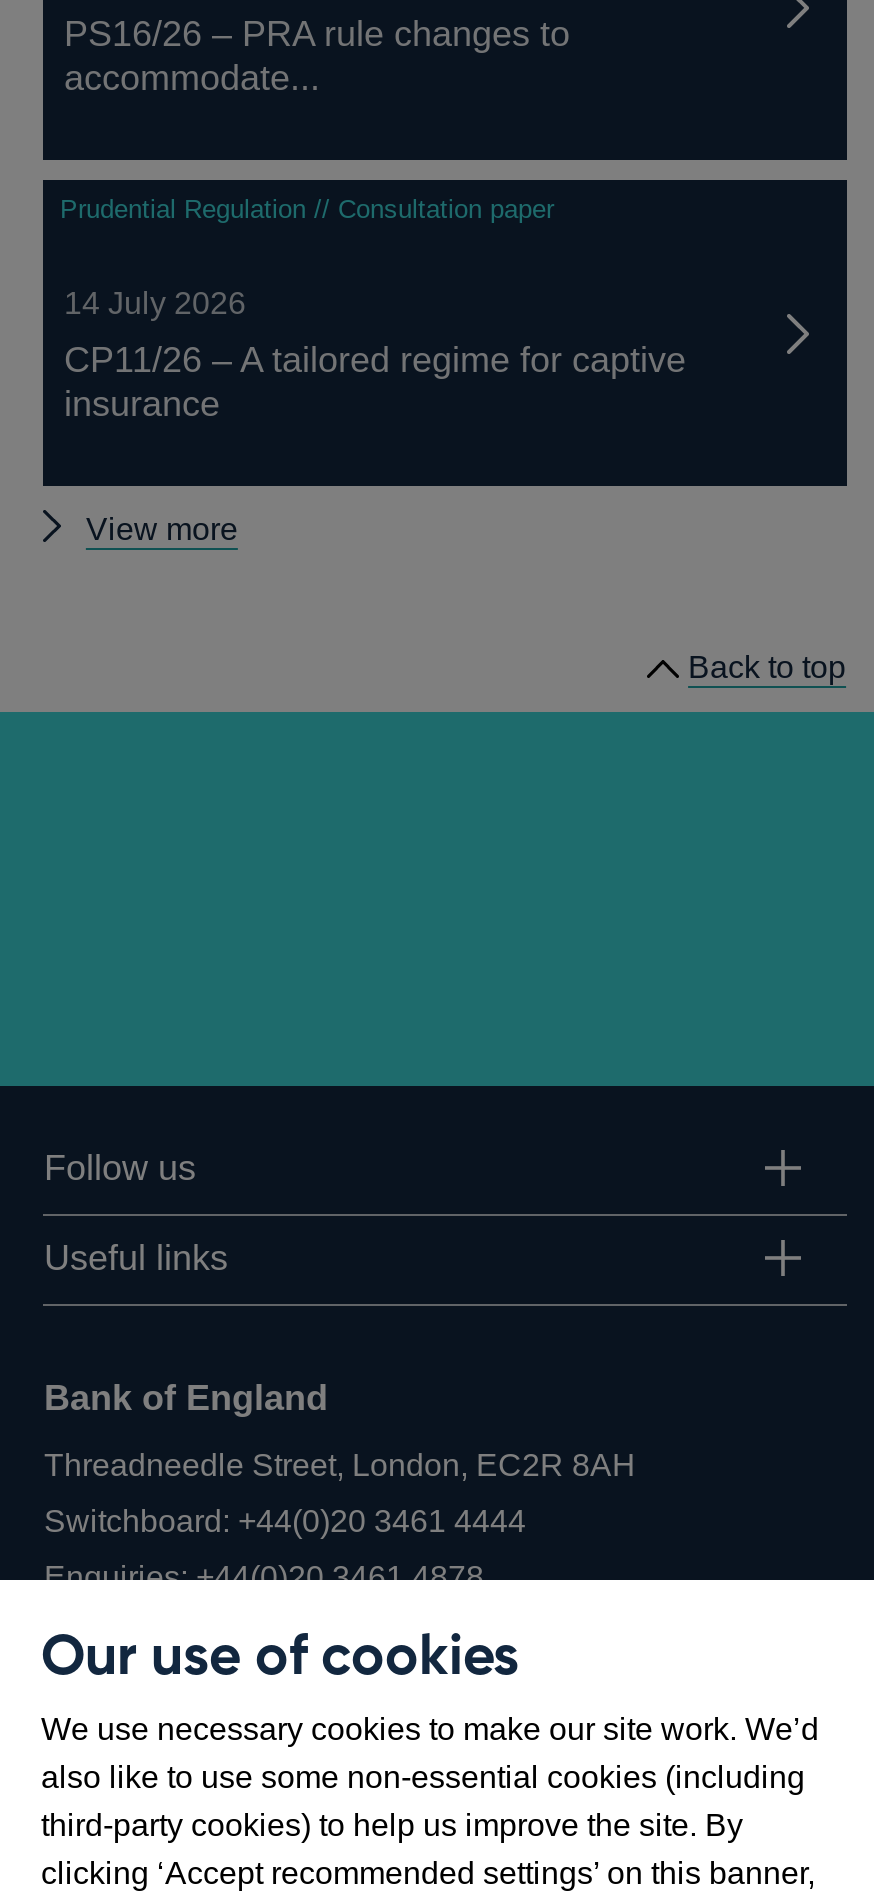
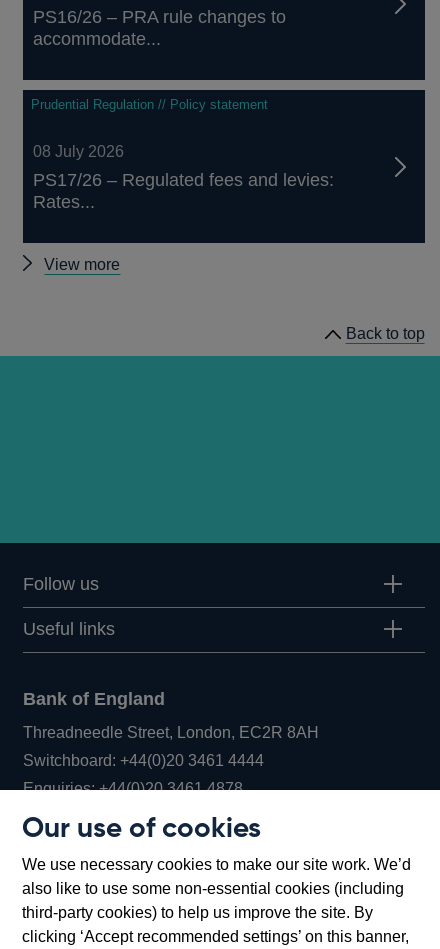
[60,194,554,224] Prudential Regulation // Consultation paper -> [31,97,268,112] Prudential Regulation // Policy statement
[64,286,246,320] 14 July 2026 -> [33,143,124,160] 08 July 2026
[64,340,686,424] CP11/26 – A tailored regime for captive | insurance -> [33,170,334,212] PS17/26 – Regulated fees and levies: | Rates...

